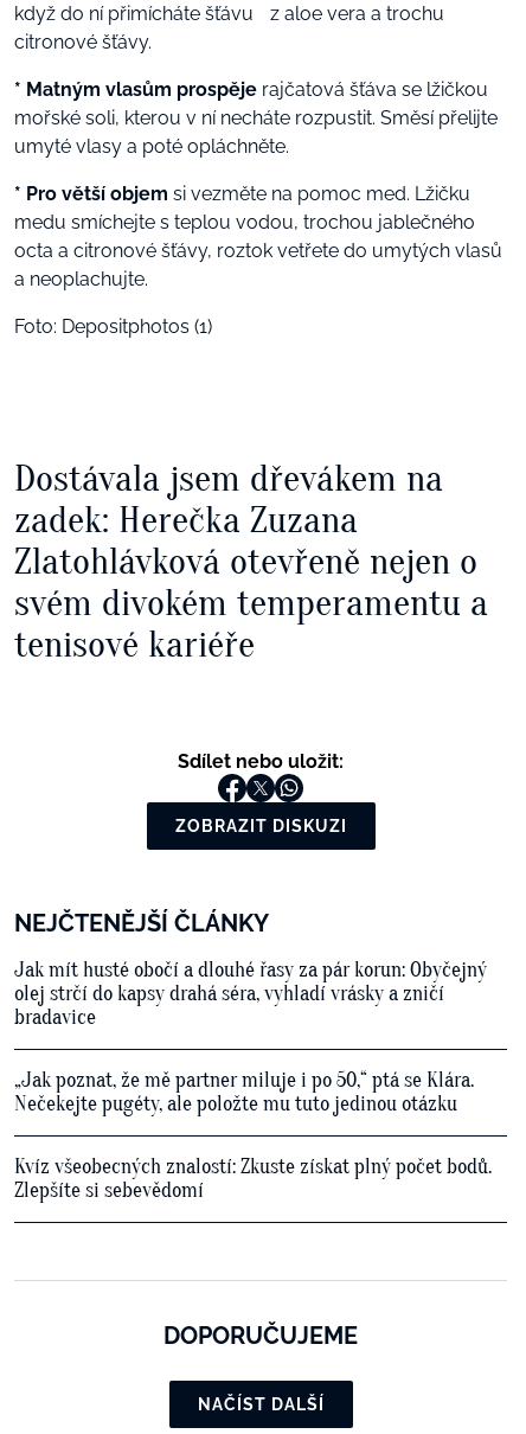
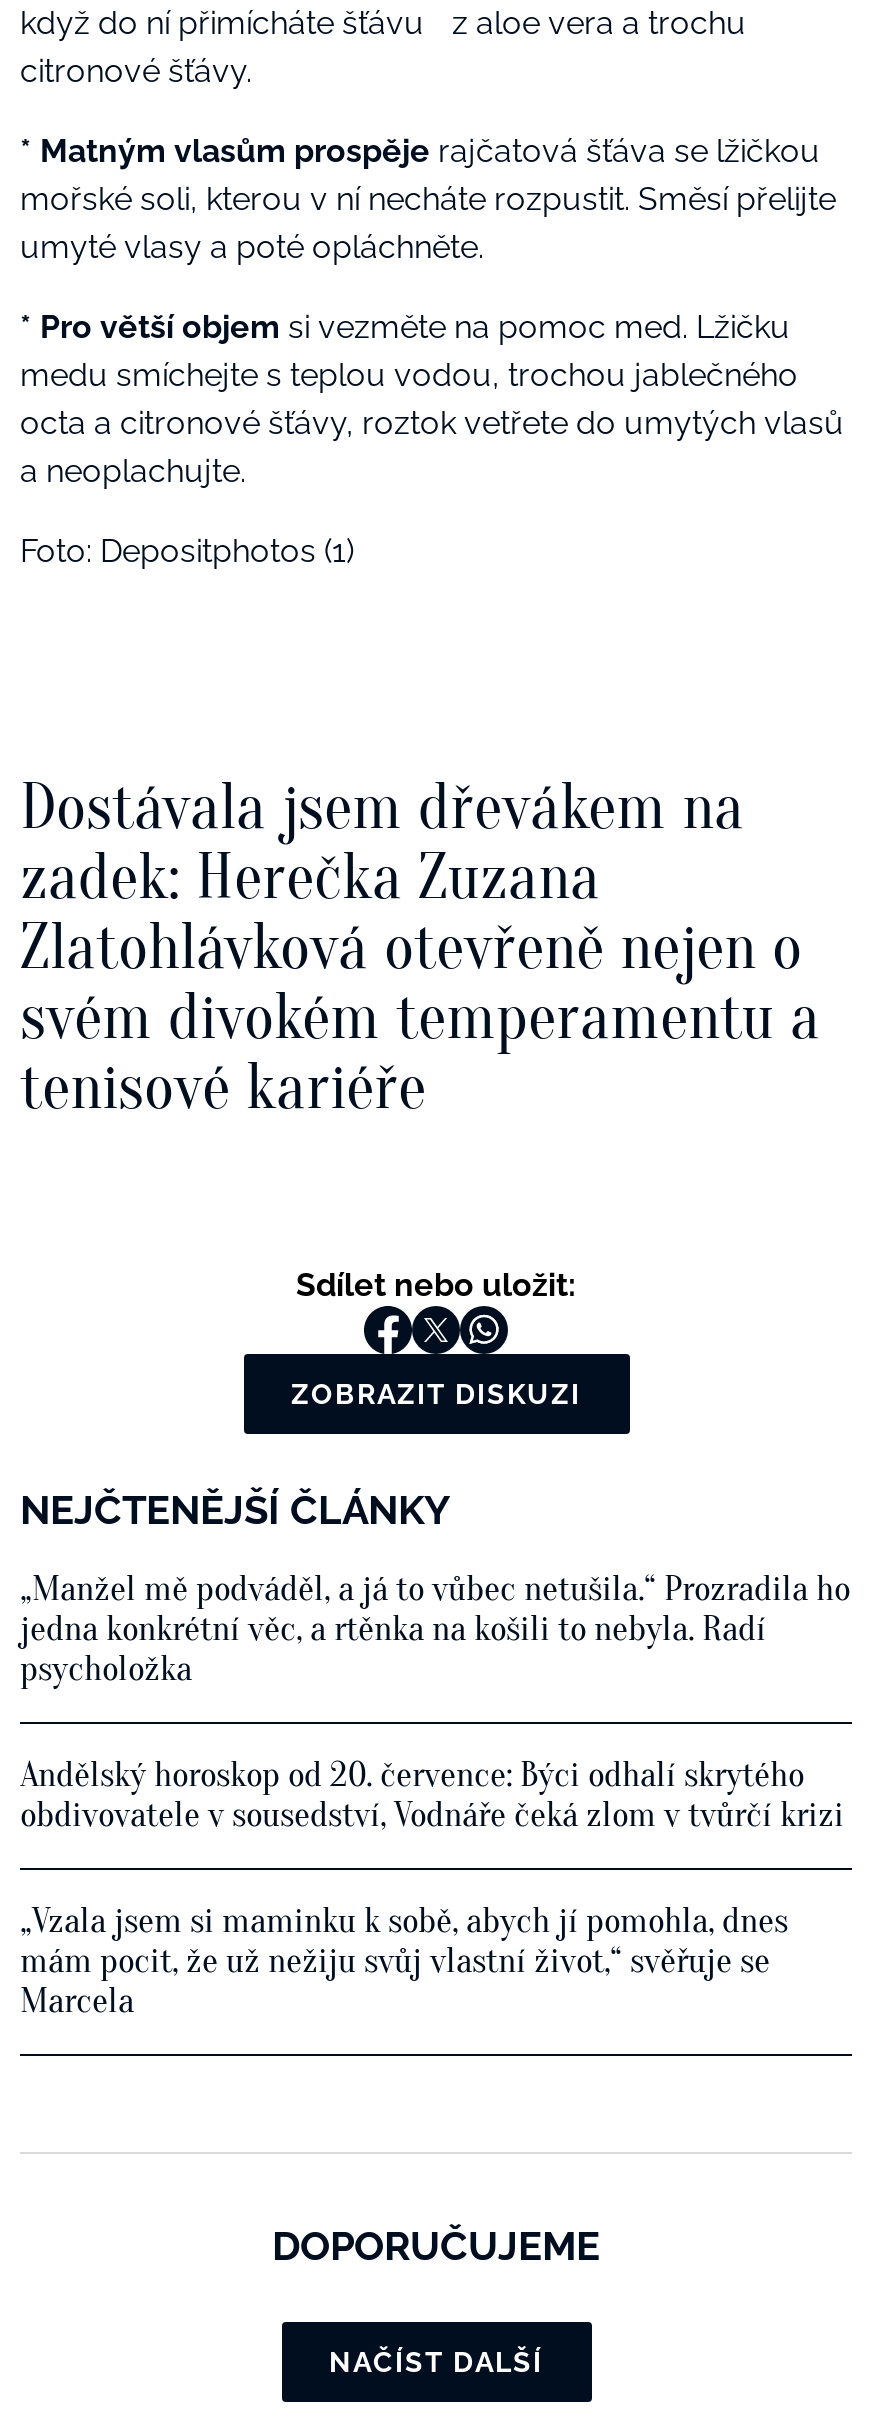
moved [14,909,269,938] -> [20,1487,450,1535]: NEJČTENĚJŠÍ ČLÁNKY
[14,958,487,1030] Jak mít husté obočí a dlouhé řasy za pár korun: Obyčejný | olej strčí do kapsy drahá séra, vyhladí vrásky a zničí | bradavice -> [20,1569,850,1691] „Manžel mě podváděl, a já to vůbec netušila.“ Prozradila ho | jedna konkrétní věc, a rtěnka na košili to nebyla. Radí | psycholožka
[14,1068,474,1117] „Jak poznat, že mě partner miluje i po 50,“ ptá se Klára. | Nečekejte pugéty, ale položte mu tuto jedinou otázku -> [20,1755,844,1837] Andělský horoskop od 20. července: Býci odhalí skrytého | obdivovatele v sousedství, Vodnáře čeká zlom v tvůrčí krizi
[14,1155,492,1203] Kvíz všeobecných znalostí: Zkuste získat plný počet bodů. | Zlepšíte si sebevědomí -> [20,1901,788,2023] „Vzala jsem si maminku k sobě, abych jí pomohla, dnes | mám pocit, že už nežiju svůj vlastní život,“ svěřuje se | Marcela

